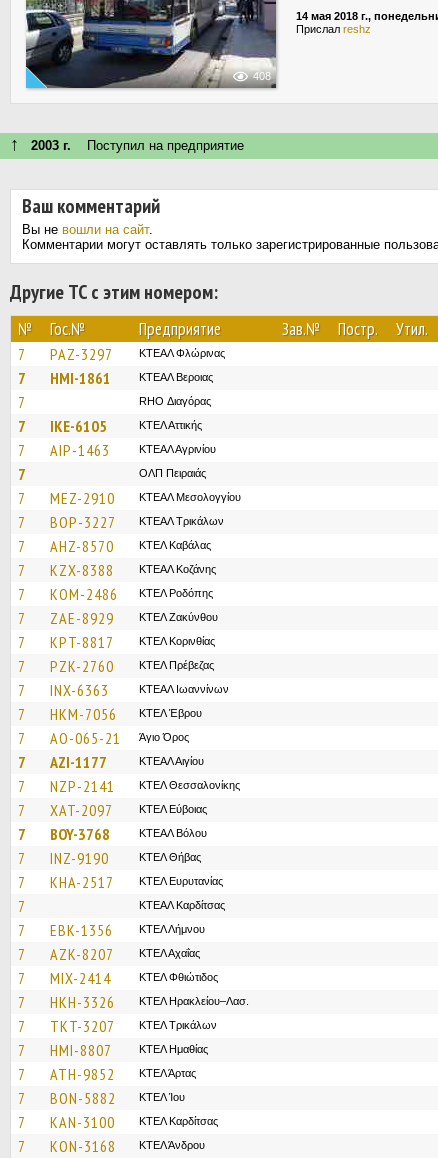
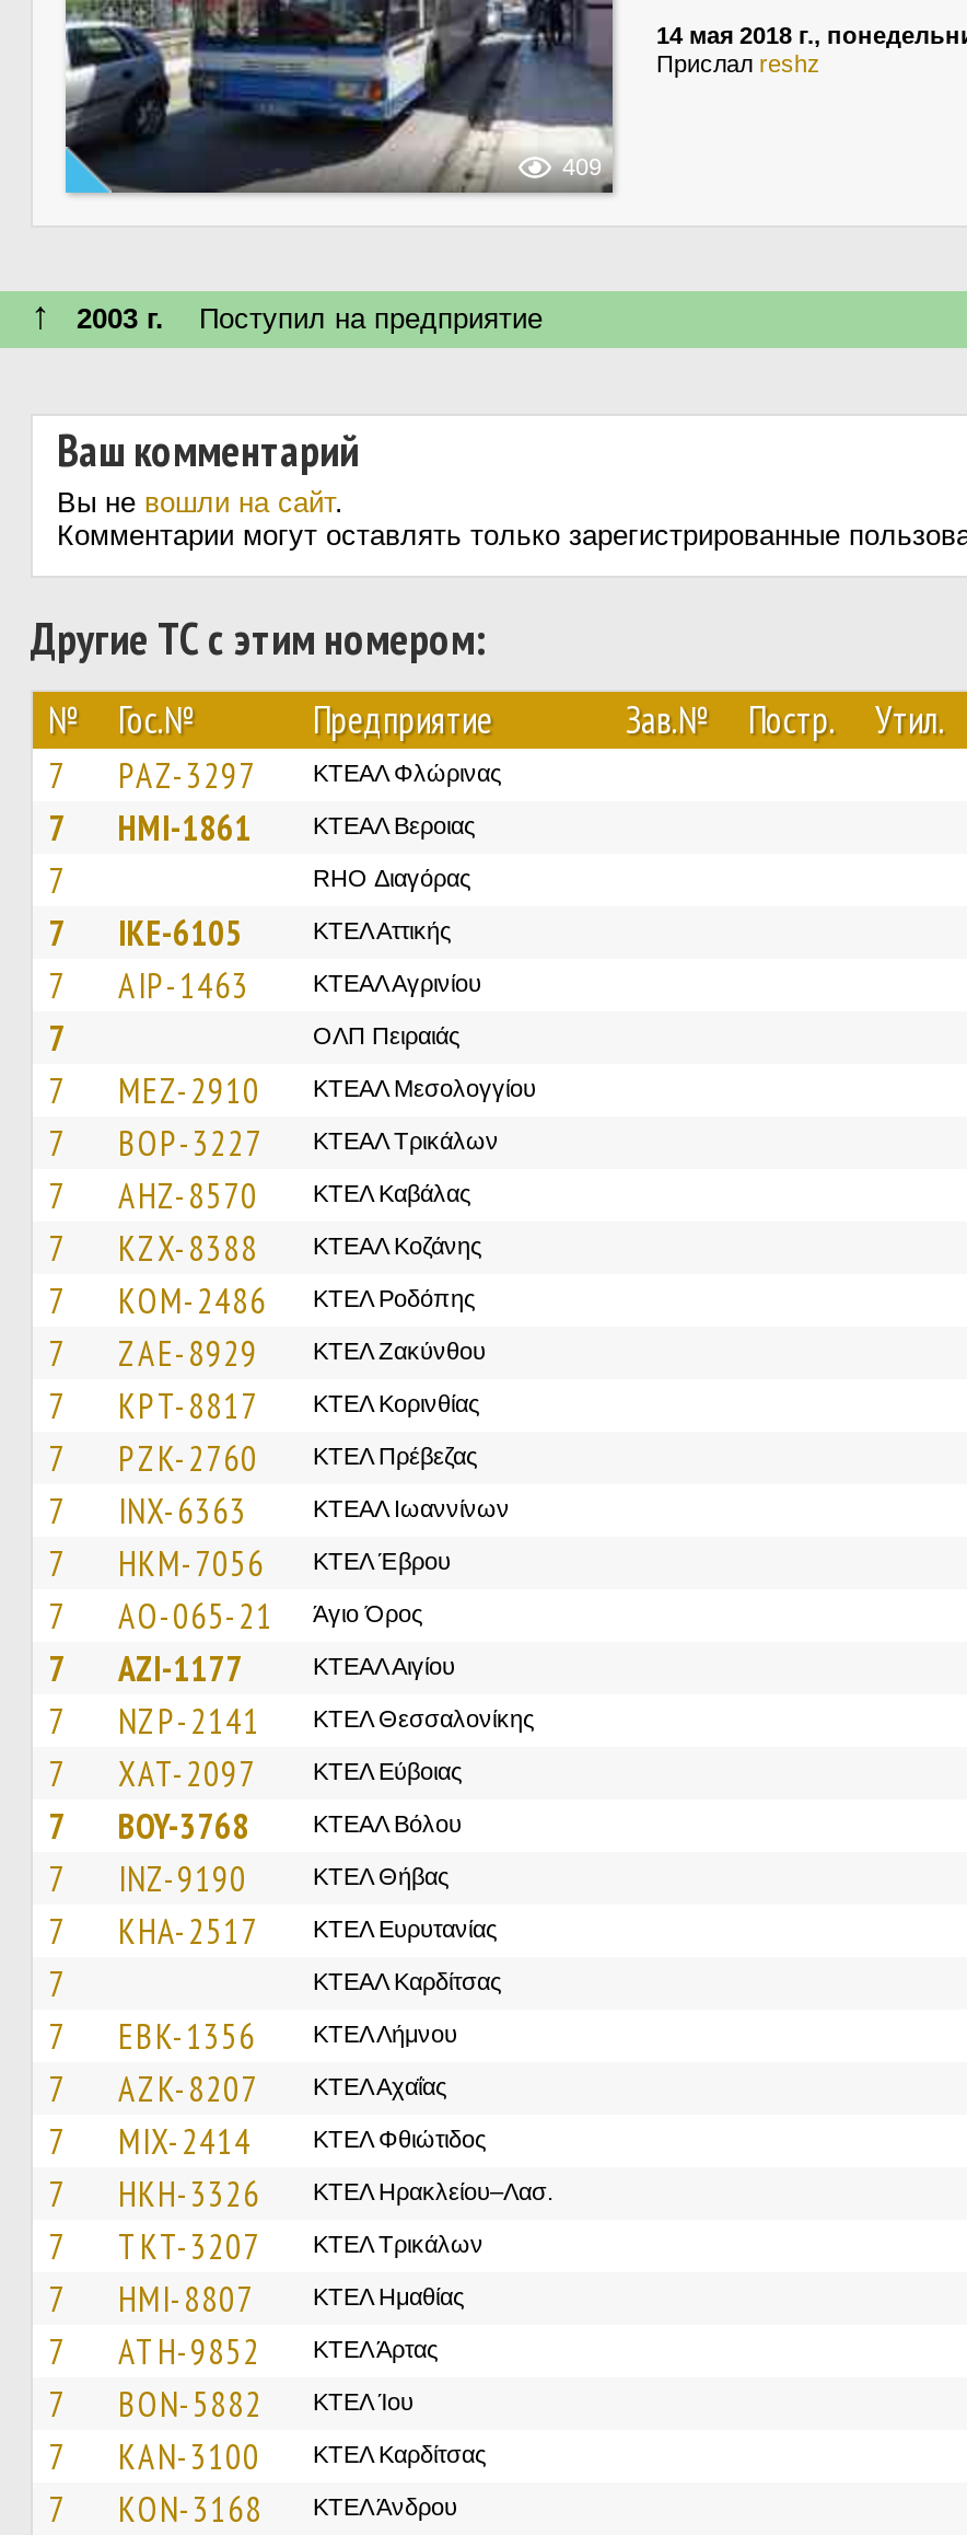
[253,70,271,82] 408 -> [562,153,602,180] 409

